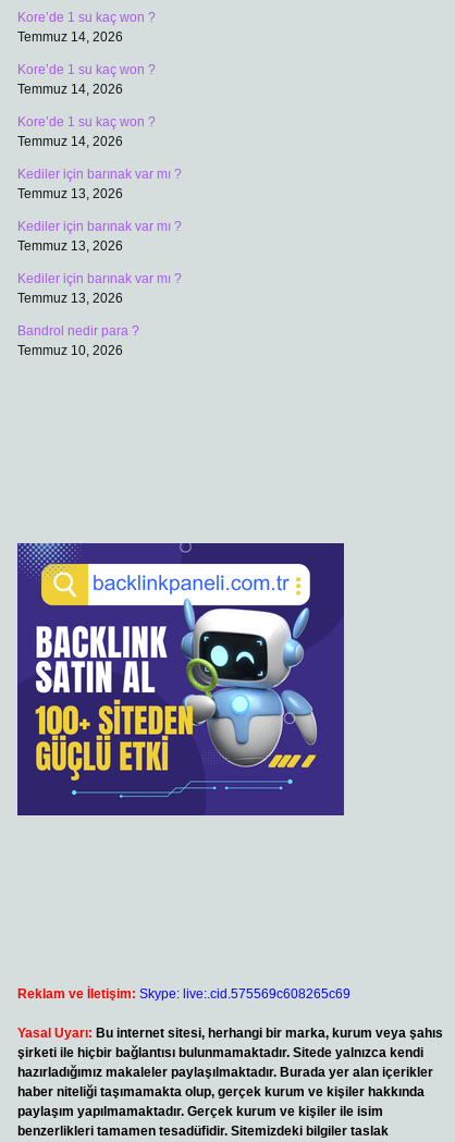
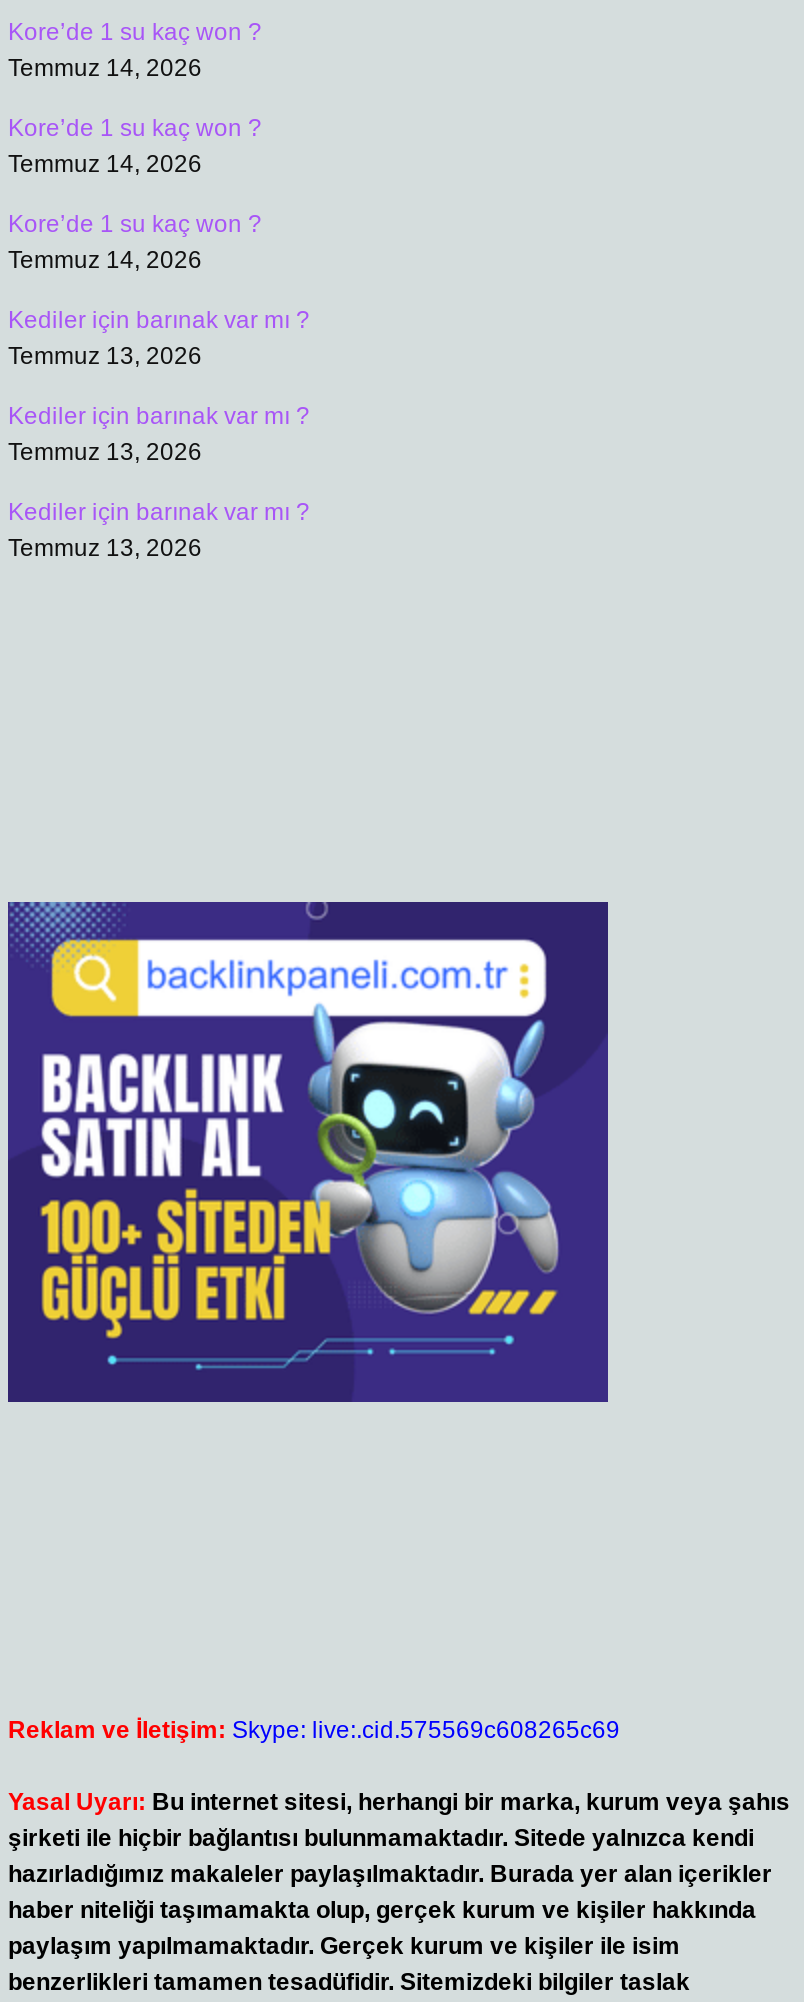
[17,323,139,358] Bandrol nedir para ? | Temmuz 10, 2026 -> none

